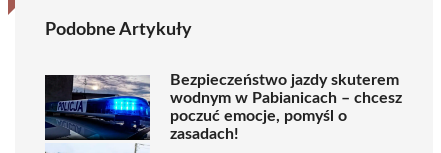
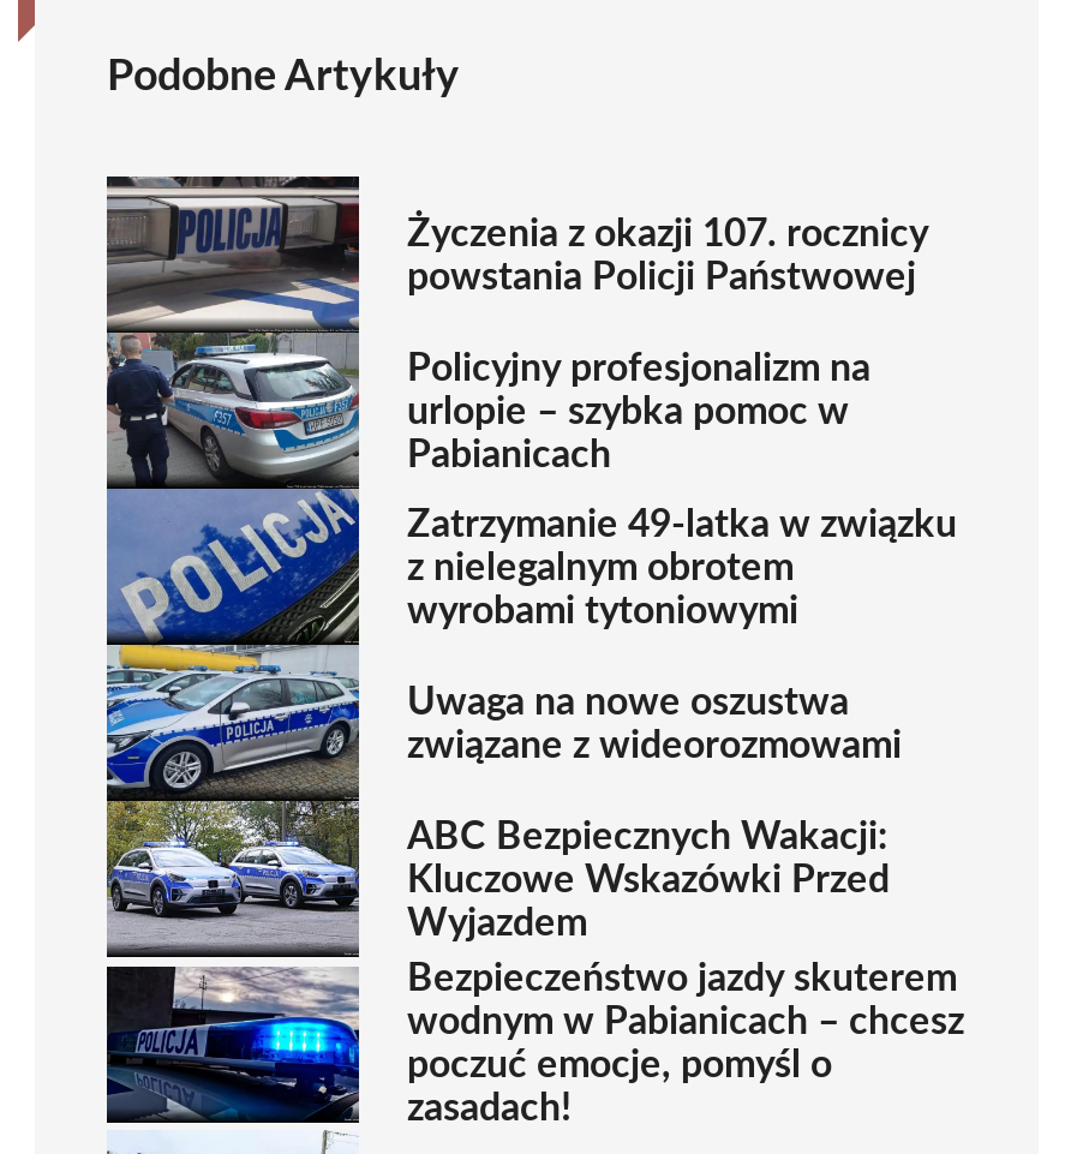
none -> [104,174,957,959] [image] | Życzenia z okazji 107. rocznicy | powstania Policji Państwowej | Policyjny profesjonalizm na | urlopie – szybka pomoc w | Pabianicach | Zatrzymanie 49-latka w związku | z nielegalnym obrotem | wyrobami tytoniowymi | Uwaga na nowe oszustwa | związane z wideorozmowami | ABC Bezpiecznych Wakacji: | Kluczowe Wskazówki Przed | Wyjazdem

